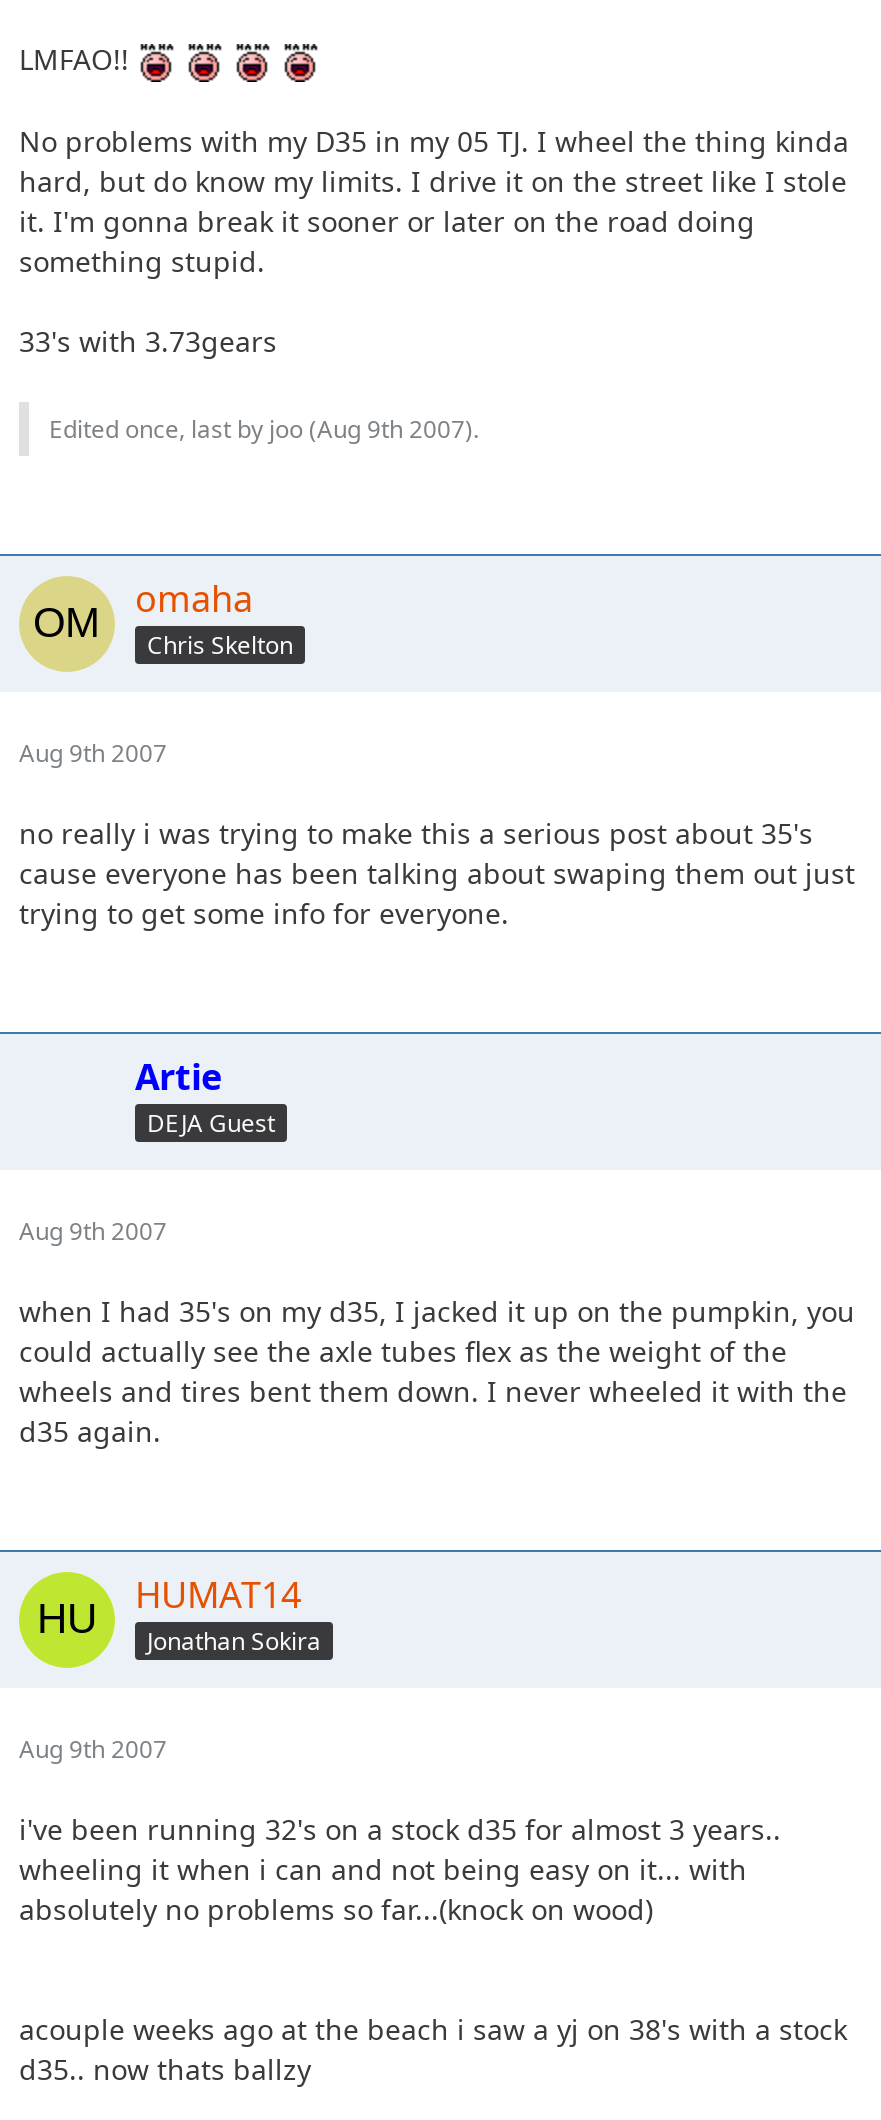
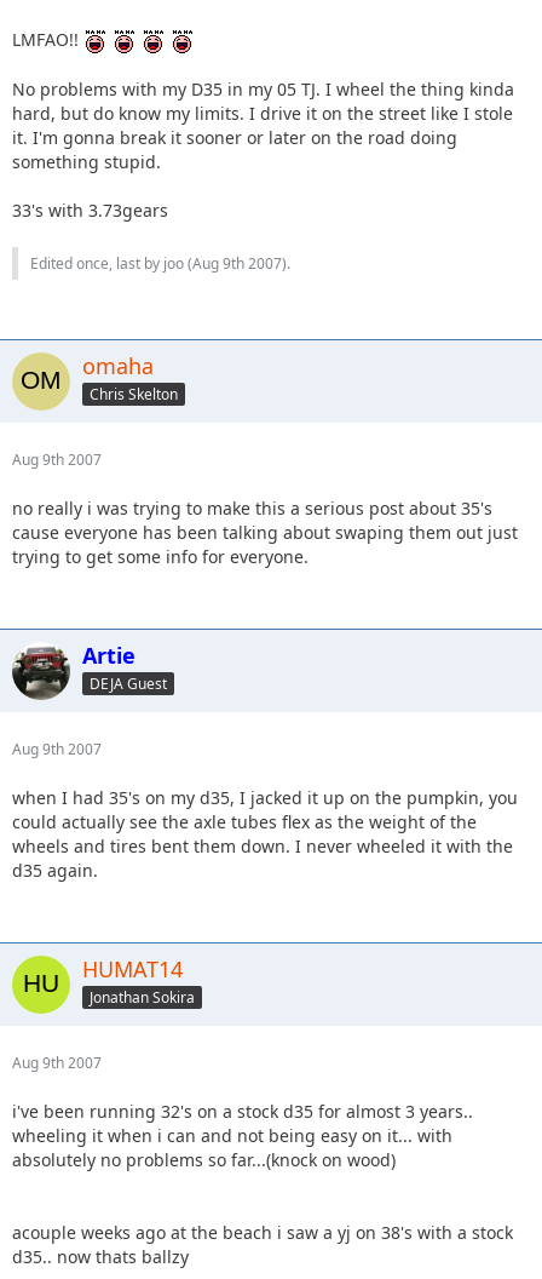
none -> [11,646,71,701] [image]

